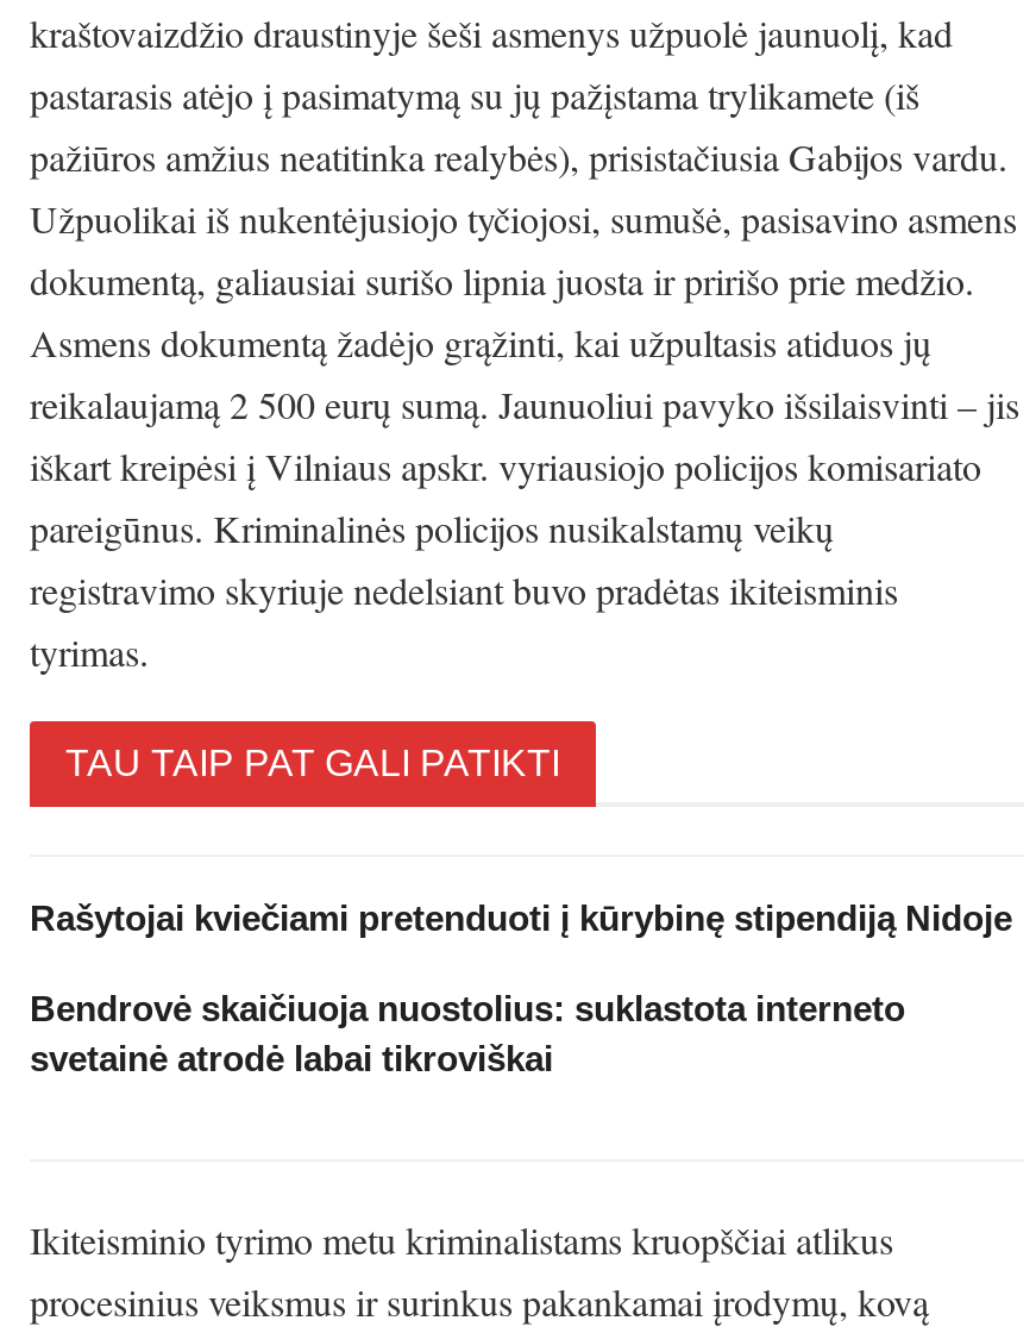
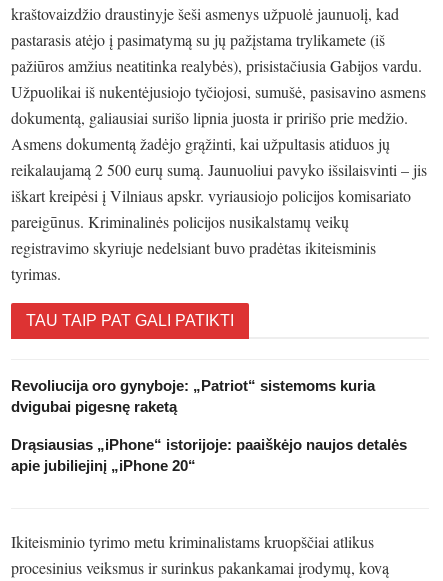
[30,897,1012,937] Rašytojai kviečiami pretenduoti į kūrybinę stipendiją Nidoje -> [11,377,375,415] Revoliucija oro gynyboje: „Patriot“ sistemoms kuria | dvigubai pigesnę raketą
[30,987,905,1078] Bendrovė skaičiuoja nuostolius: suklastota interneto | svetainė atrodė labai tikroviškai -> [11,436,407,474] Drąsiausias „iPhone“ istorijoje: paaiškėjo naujos detalės | apie jubiliejinį „iPhone 20“

